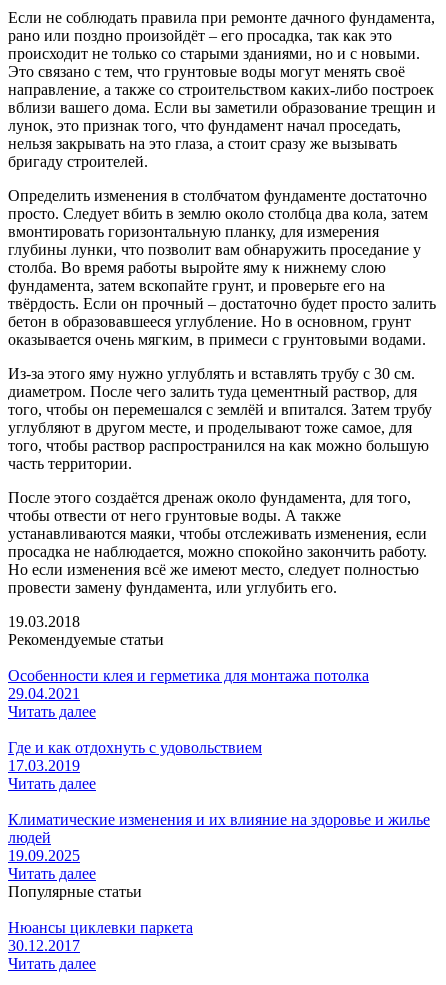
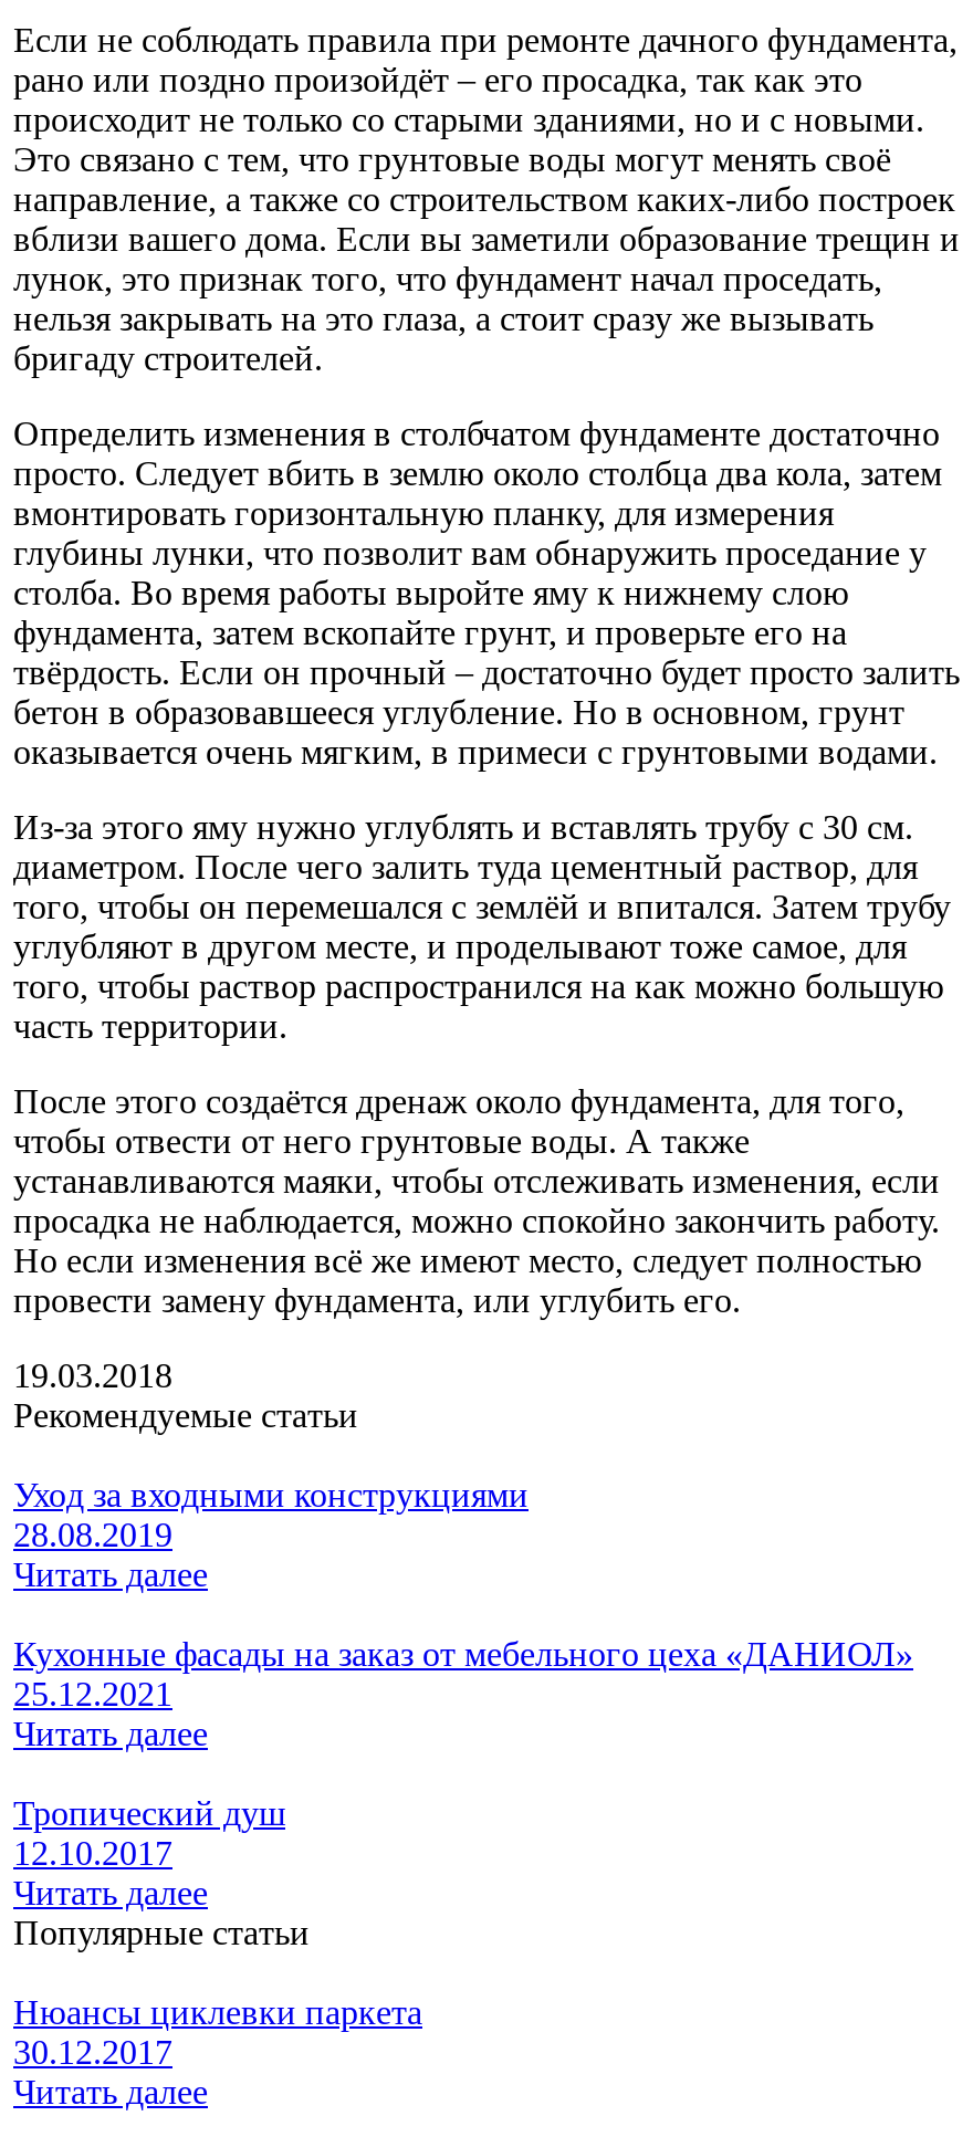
[8,667,369,702] Особенности клея и герметика для монтажа потолка | 29.04.2021 -> [13,1476,529,1553] Уход за входными конструкциями | 28.08.2019
[8,739,262,774] Где и как отдохнуть с удовольствием | 17.03.2019 -> [13,1635,913,1712] Кухонные фасады на заказ от мебельного цеха «ДАНИОЛ» | 25.12.2021
[8,811,430,864] Климатические изменения и их влияние на здоровье и жилье | людей | 19.09.2025 -> [13,1794,285,1871] Тропический душ | 12.10.2017

